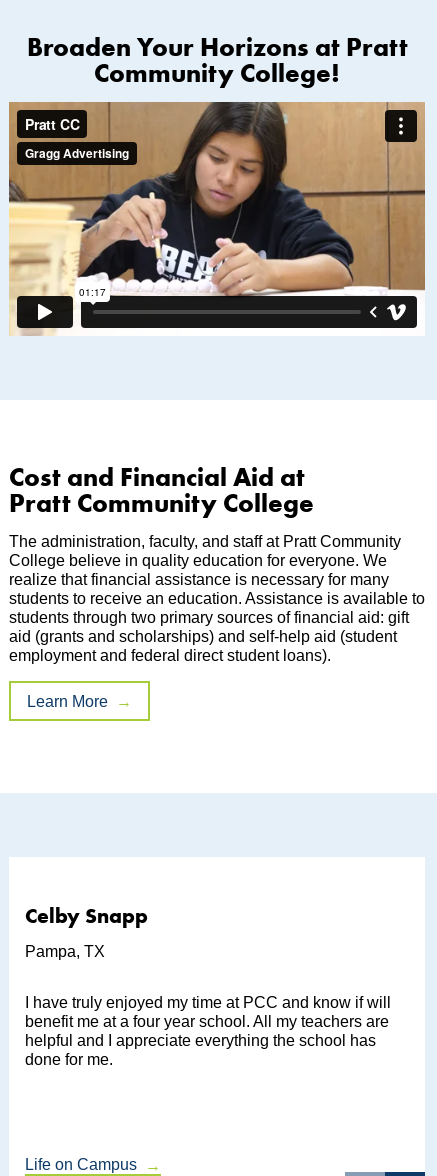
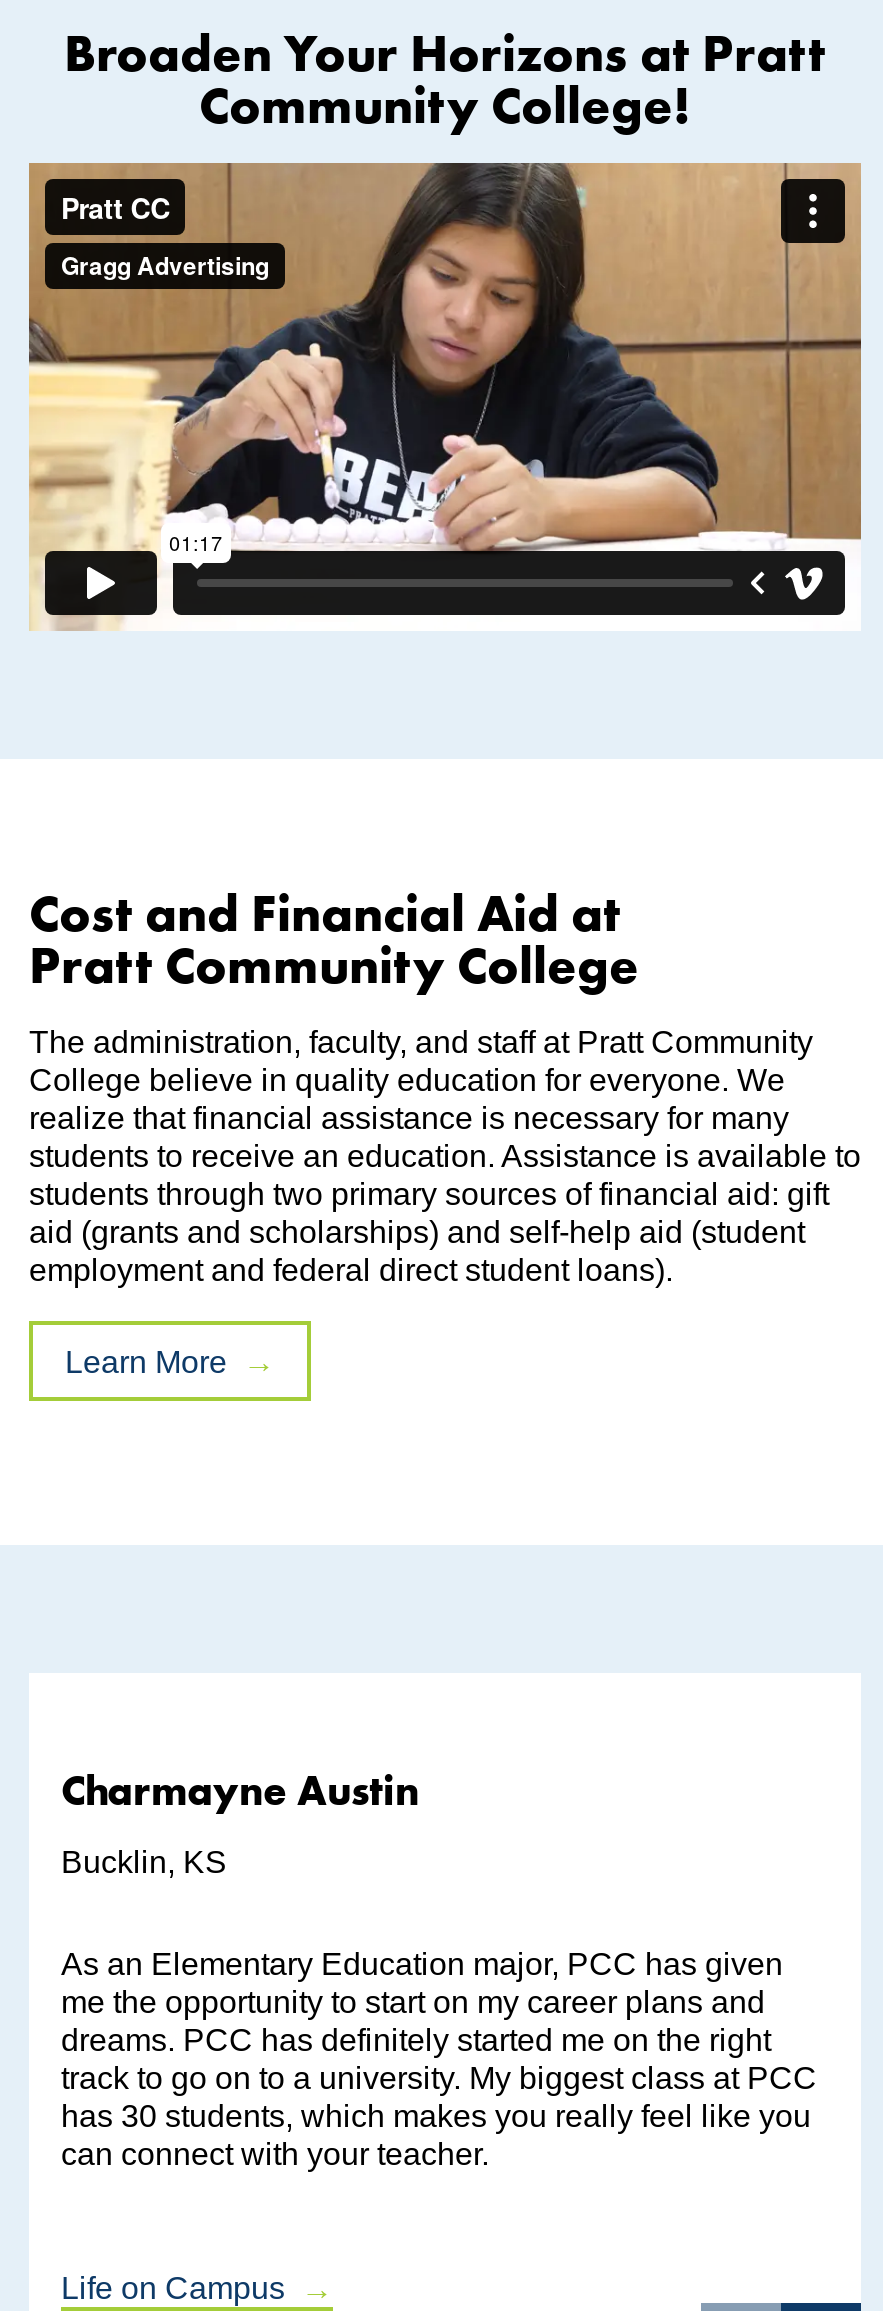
[25,902,148,928] Celby Snapp -> [61,1763,419,1815] Charmayne Austin
[25,943,105,960] Pampa, TX -> [61,1845,227,1879] Bucklin, KS
[25,994,391,1068] I have truly enjoyed my time at PCC and know if will | benefit me at a four year school. All my teachers are | helpful and I appreciate everything the school has | done for me. -> [61,1947,817,2171] As an Elementary Education major, PCC has given | me the opportunity to start on my career plans and | dreams. PCC has definitely started me on the right | track to go on to a university. My biggest class at PCC | has 30 students, which makes you really feel like you | can connect with your teacher.

